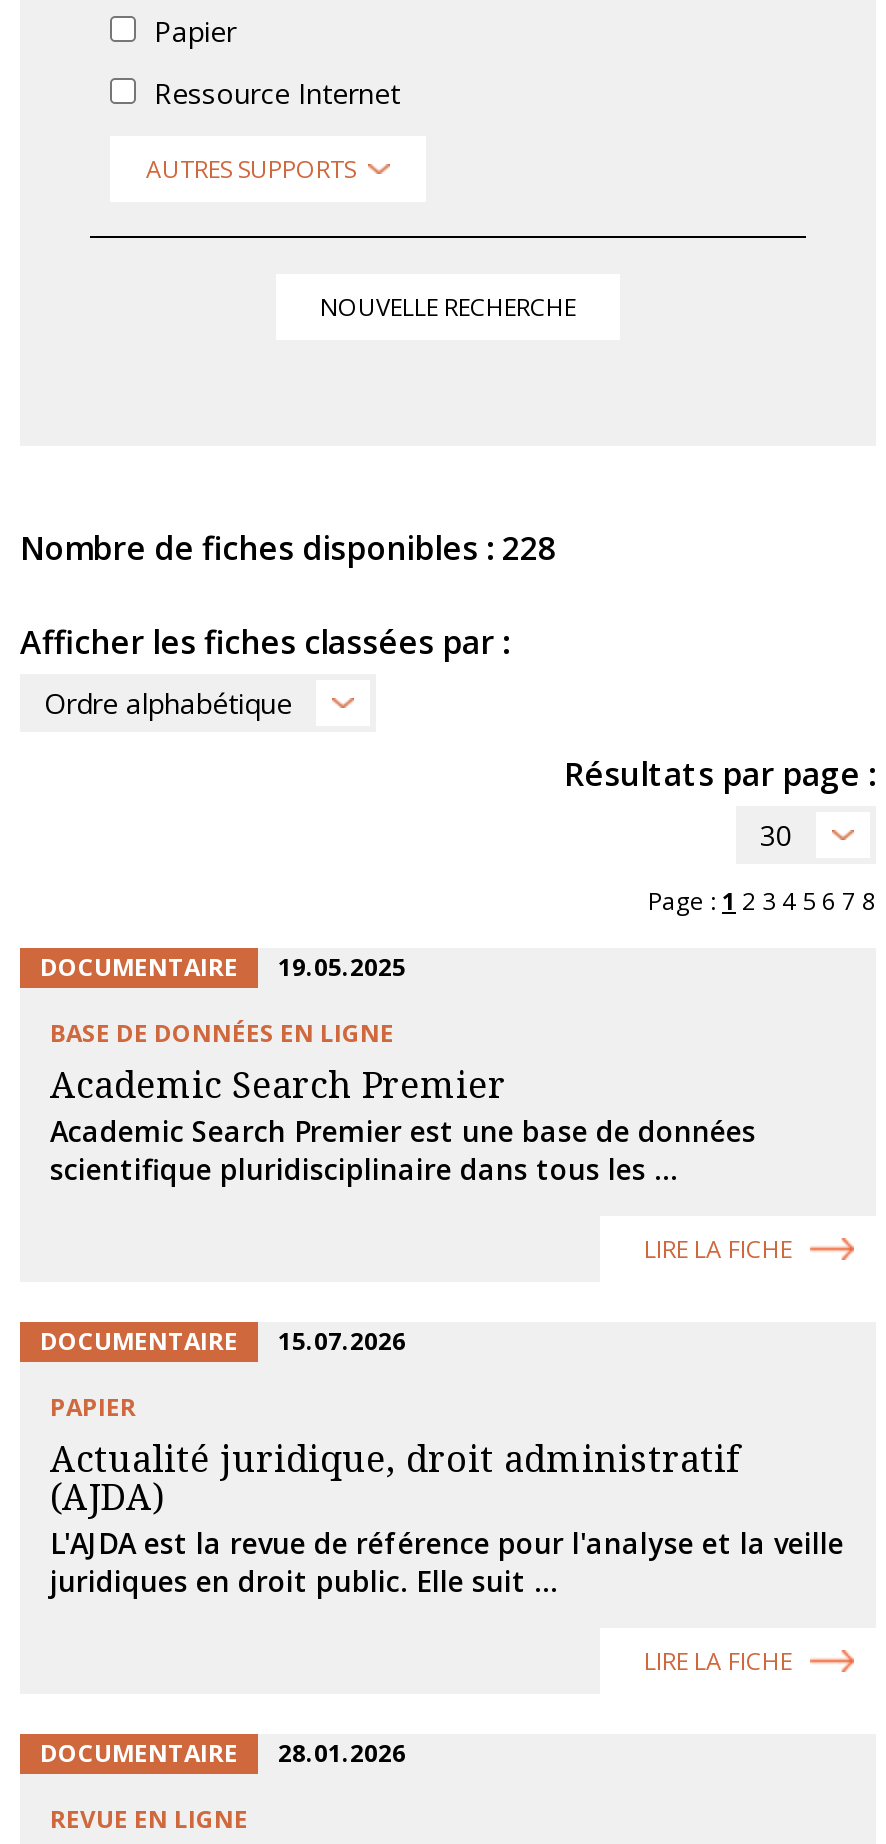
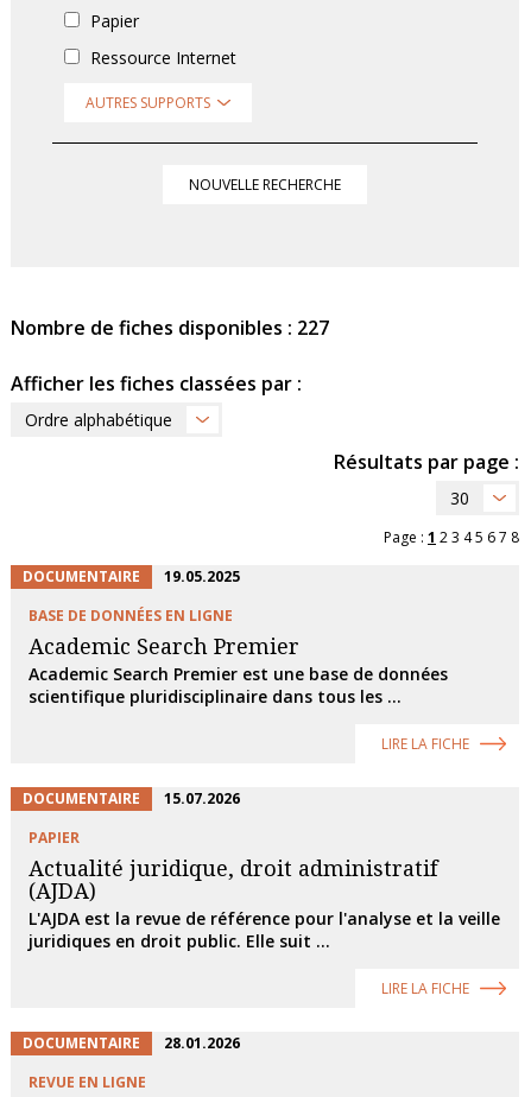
[20,526,556,570] Nombre de fiches disponibles : 228 -> [11,315,329,341] Nombre de fiches disponibles : 227

